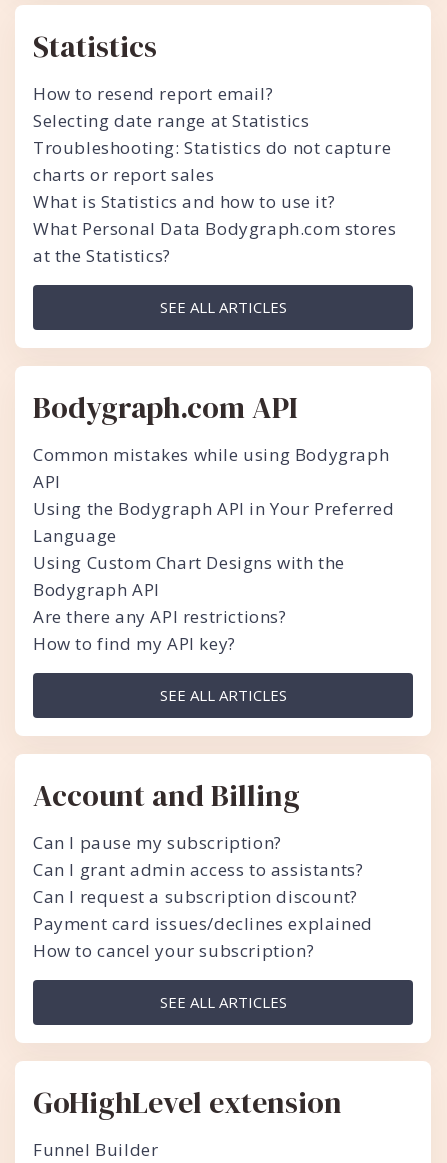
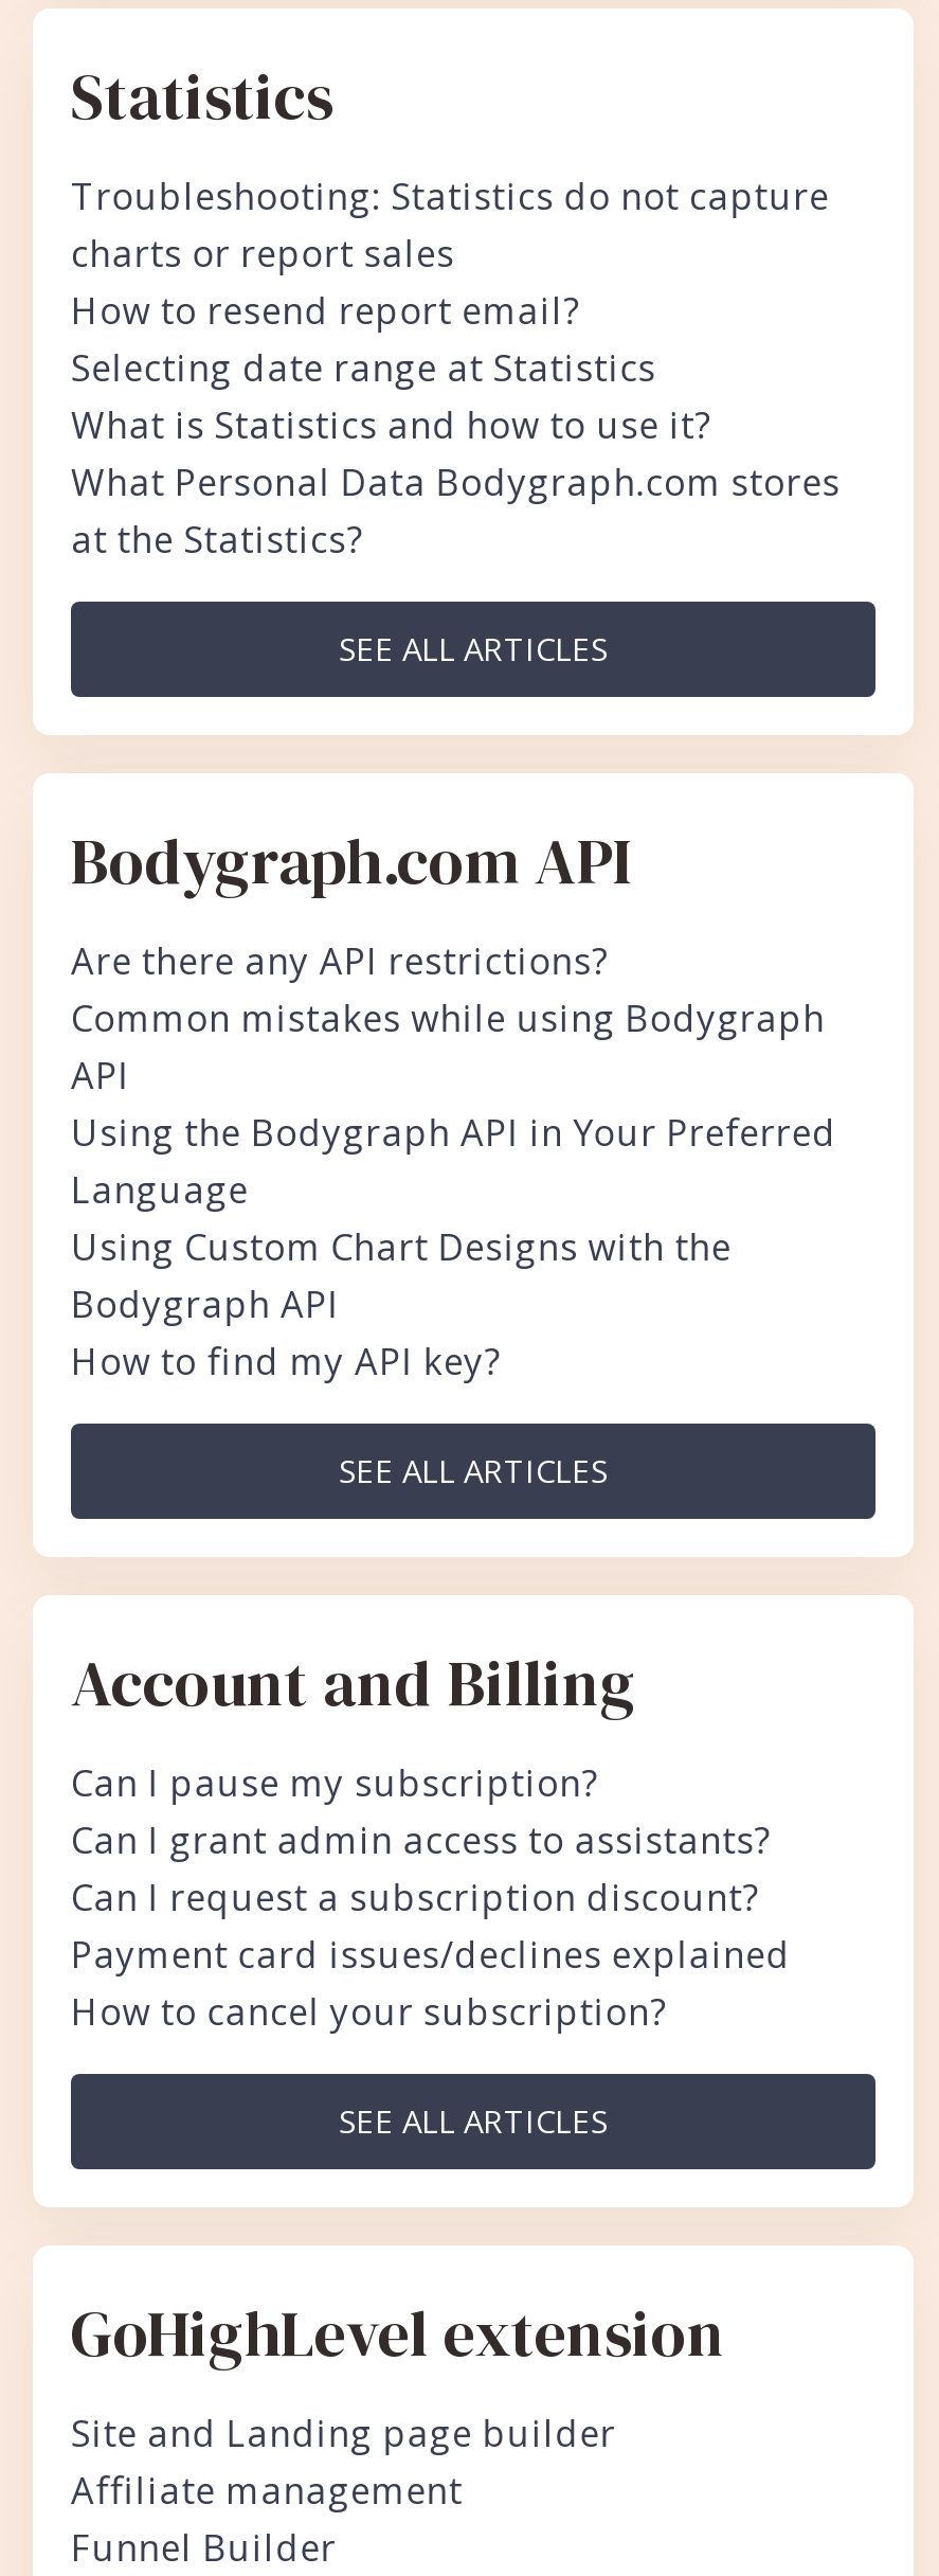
moved [33,136,391,186] -> [71,172,829,278]: Troubleshooting: Statistics do not capture | charts or report sales
moved [33,605,287,628] -> [71,936,608,985]: Are there any API restrictions?
none -> [71,2409,616,2515] Site and Landing page builder | Affiliate management

